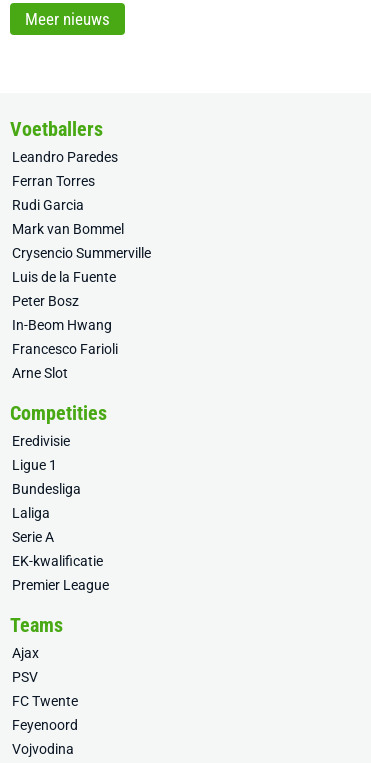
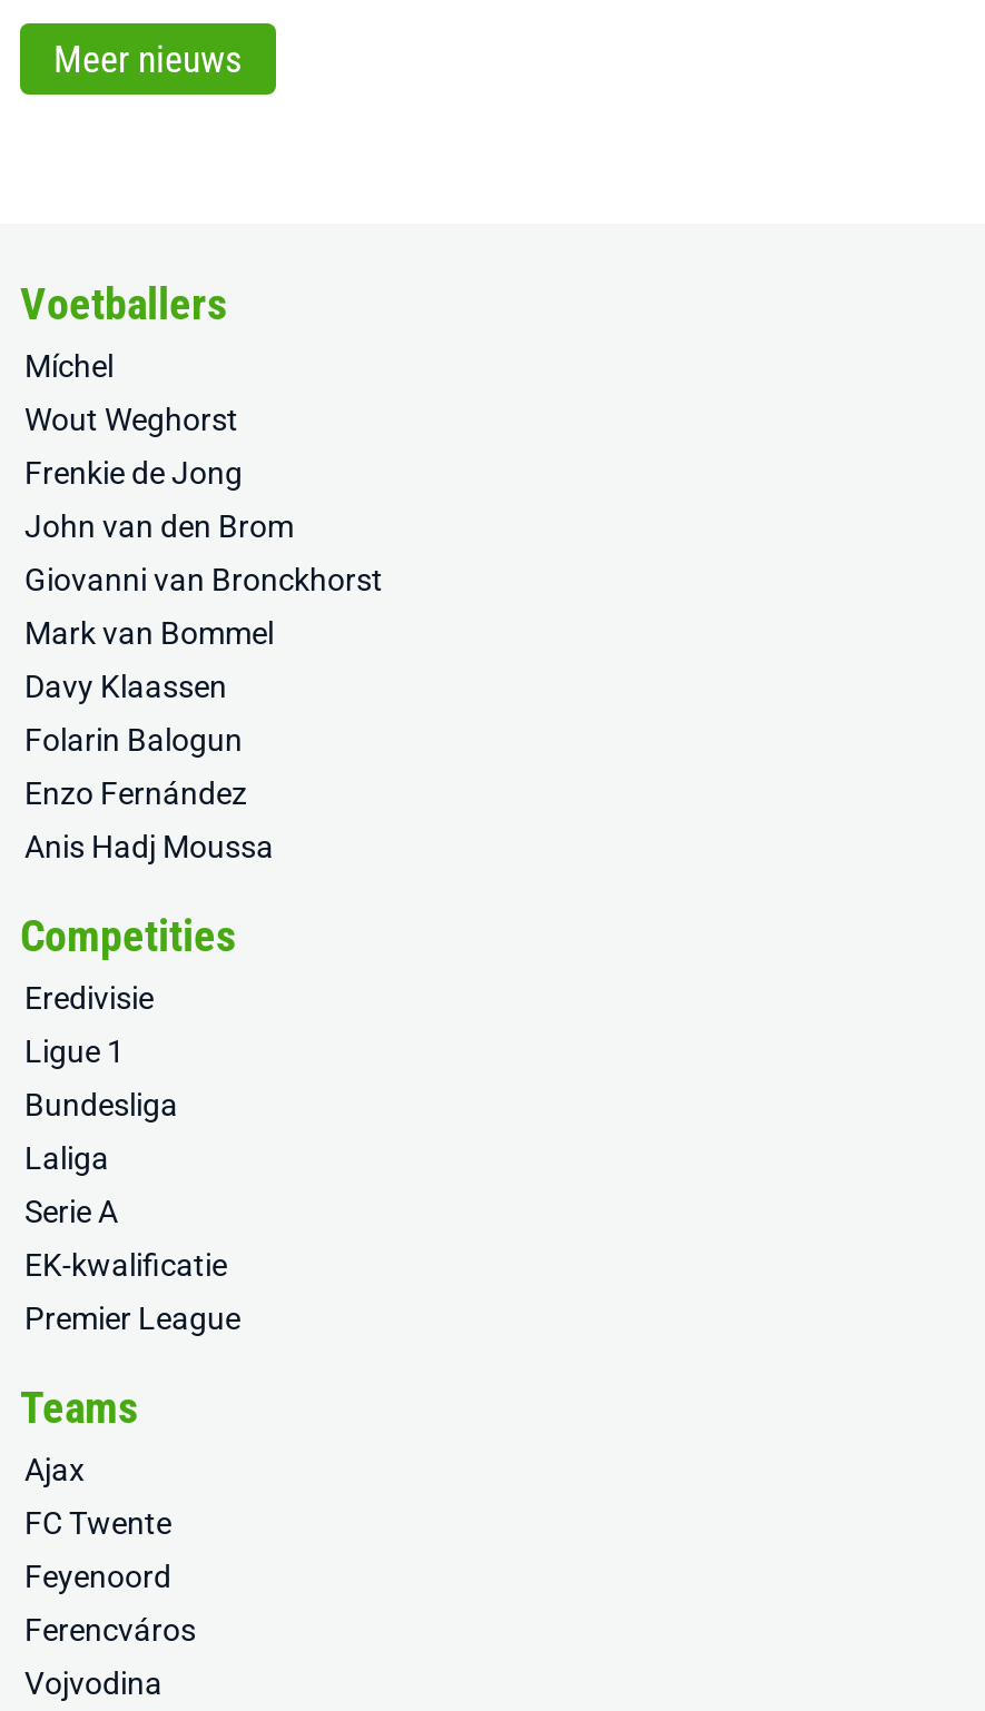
[12,149,118,213] Leandro Paredes | Ferran Torres | Rudi Garcia -> [24,348,383,597] Míchel | Wout Weghorst | Frenkie de Jong | John van den Brom | Giovanni van Bronckhorst
moved [12,221,124,237] -> [24,615,274,651]: Mark van Bommel
[12,245,151,381] Crysencio Summerville | Luis de la Fuente | Peter Bosz | In-Beom Hwang | Francesco Farioli | Arne Slot -> [24,669,274,864] Davy Klaassen | Folarin Balogun | Enzo Fernández | Anis Hadj Moussa
[12,669,38,685] PSV -> none
moved [12,693,78,733] -> [24,1505,171,1594]: FC Twente | Feyenoord
none -> [24,1612,196,1648] Ferencváros

